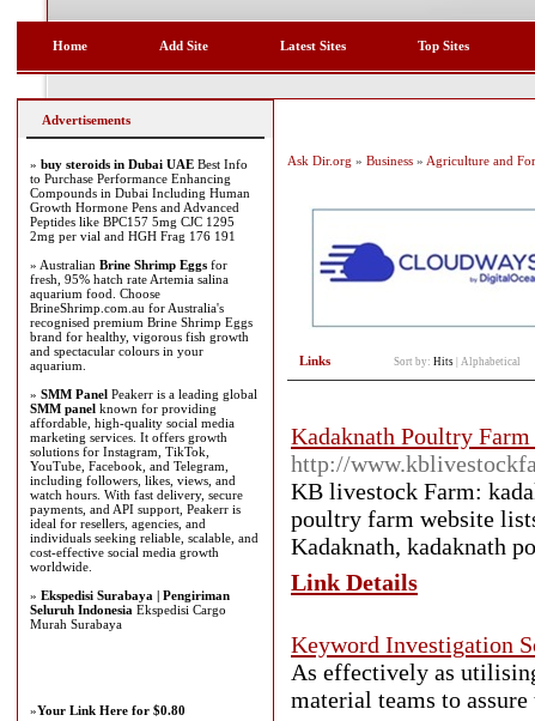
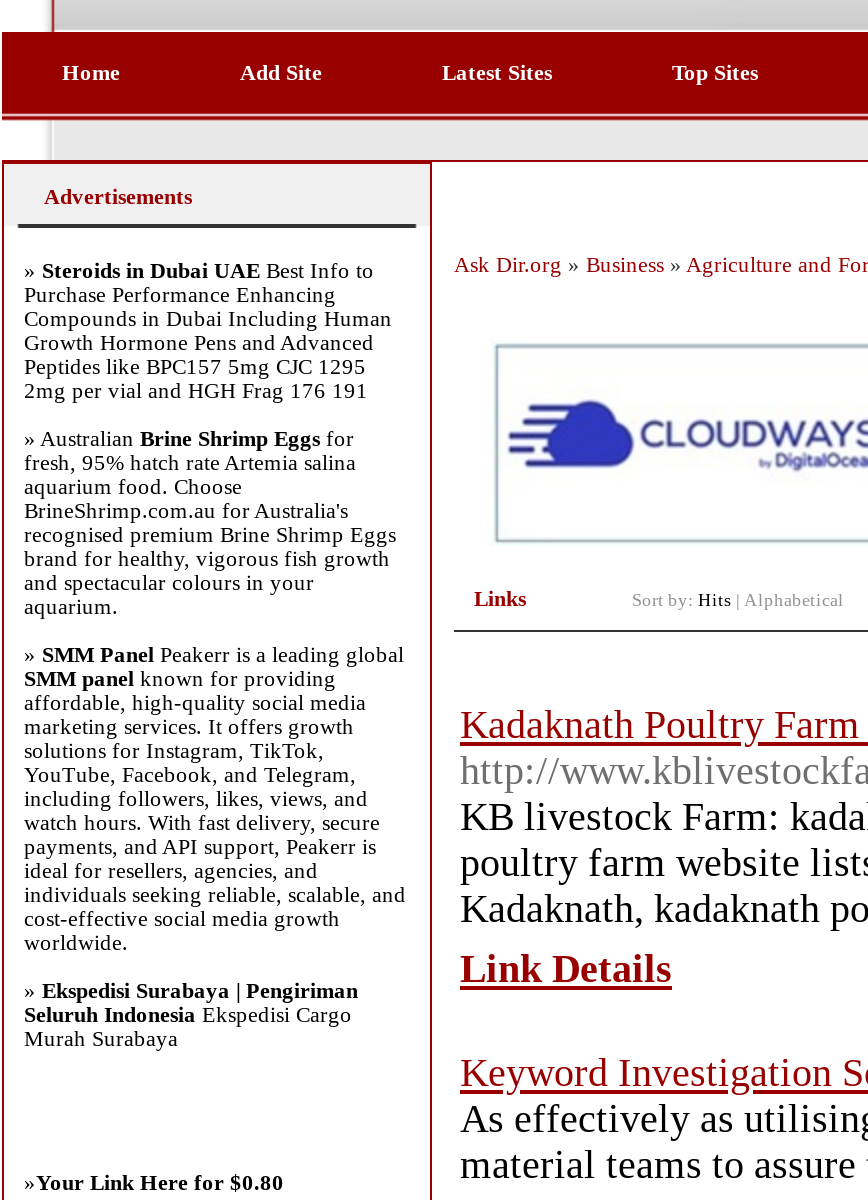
[30,157,248,186] » buy steroids in Dubai UAE Best Info | to Purchase Performance Enhancing -> [24,258,374,306] » Steroids in Dubai UAE Best Info to | Purchase Performance Enhancing

